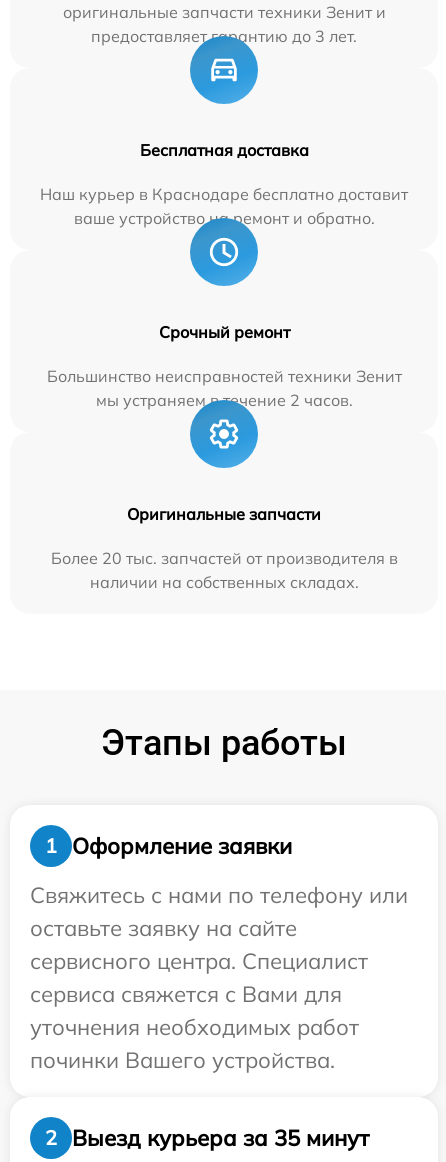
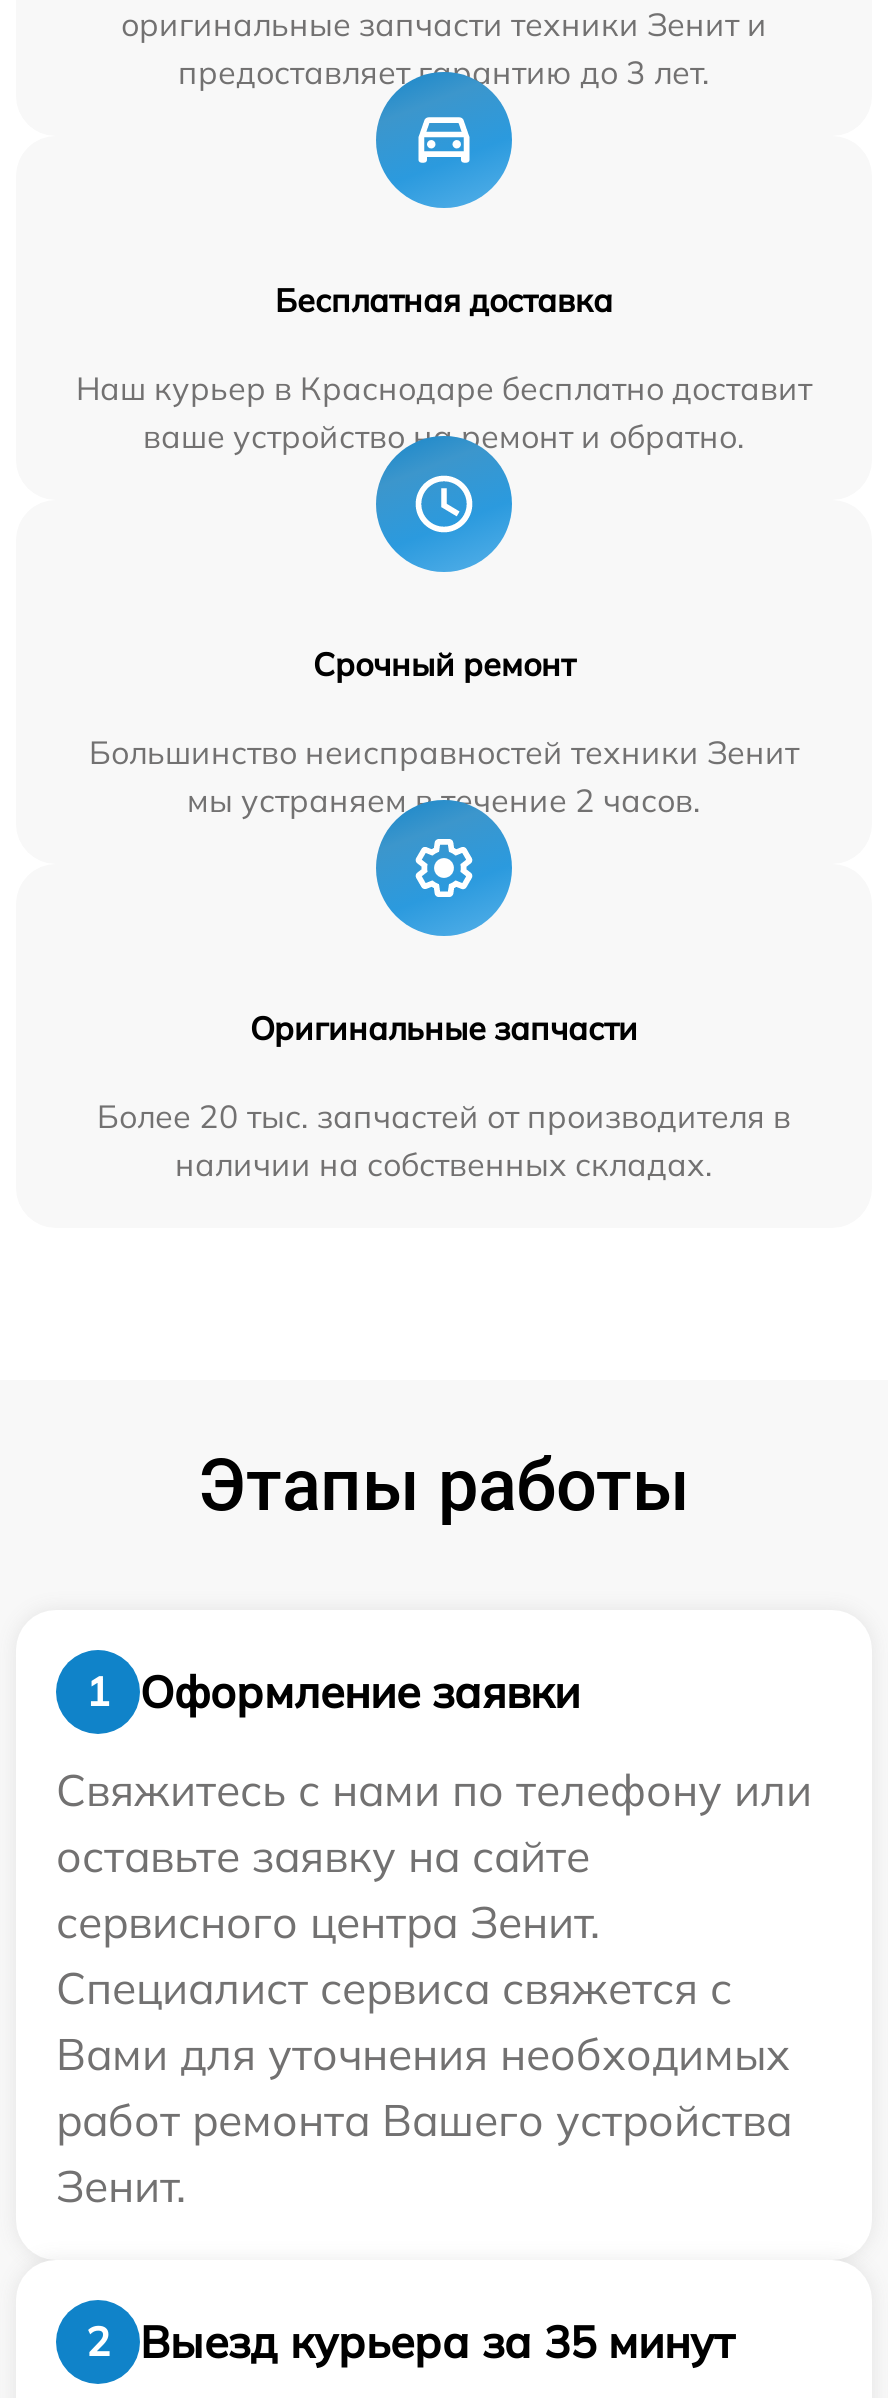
[30,947,368,1074] сервисного центра. Специалист | сервиса свяжется с Вами для | уточнения необходимых работ | починки Вашего устройства. -> [56,1894,792,2214] сервисного центра Зенит. | Специалист сервиса свяжется с | Вами для уточнения необходимых | работ ремонта Вашего устройства | Зенит.

